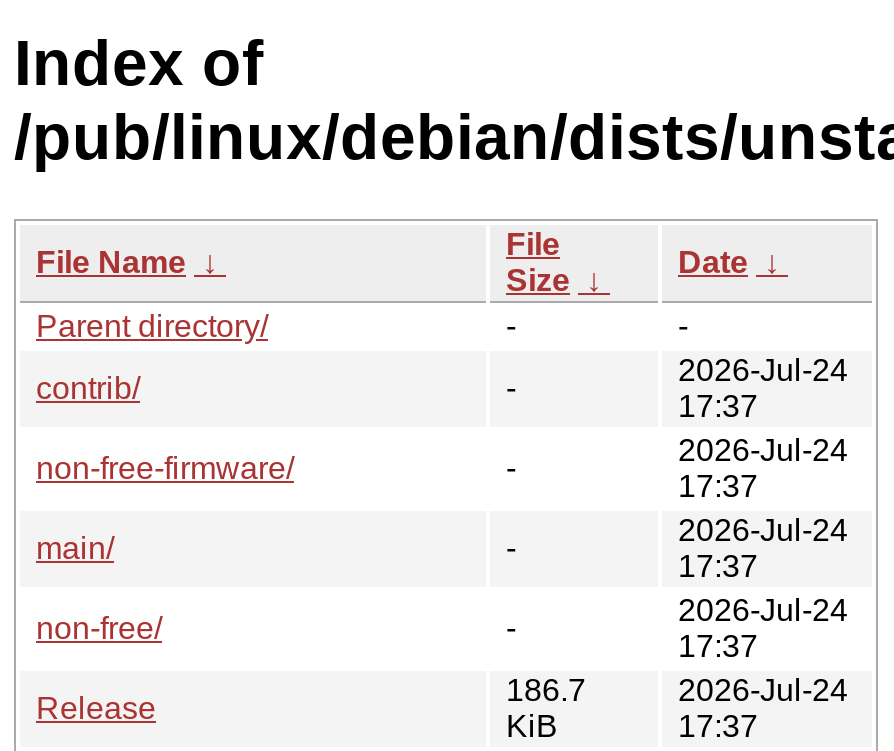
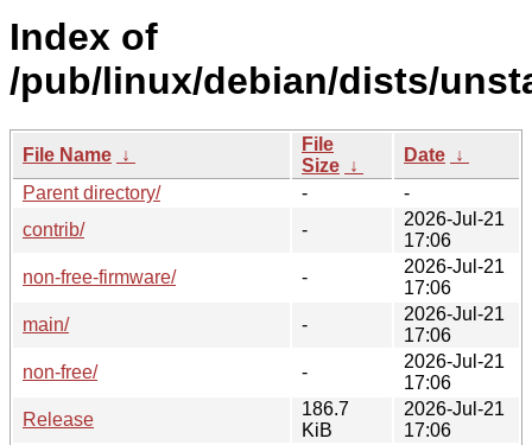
[678,353,848,423] 2026-Jul-24 | 17:37 -> [404,209,505,250] 2026-Jul-21 | 17:06
[678,433,848,503] 2026-Jul-24 | 17:37 -> [404,256,505,298] 2026-Jul-21 | 17:06
[678,513,848,583] 2026-Jul-24 | 17:37 -> [404,304,505,345] 2026-Jul-21 | 17:06
[678,593,848,663] 2026-Jul-24 | 17:37 -> [404,351,505,393] 2026-Jul-21 | 17:06
[678,673,848,743] 2026-Jul-24 | 17:37 -> [404,399,505,440] 2026-Jul-21 | 17:06

